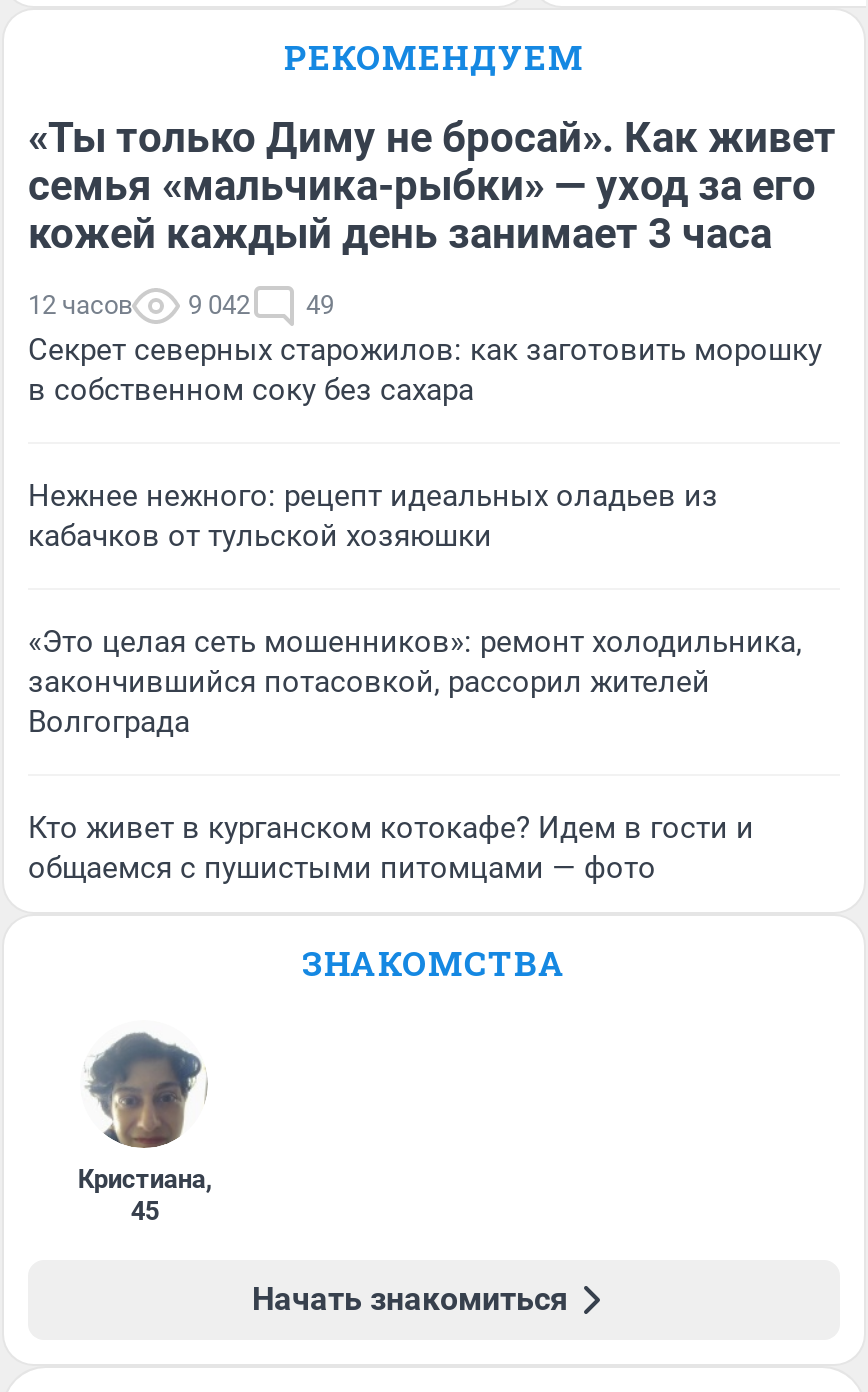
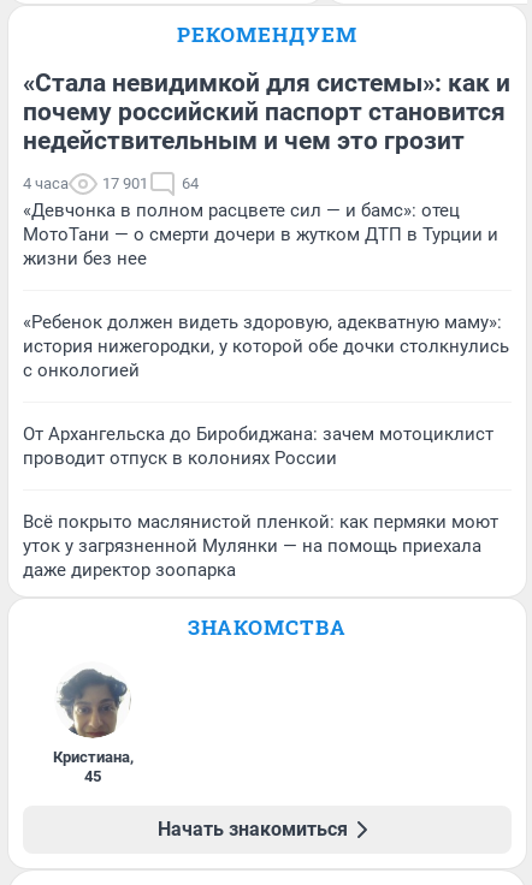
[28,115,836,259] «Ты только Диму не бросай». Как живет | семья «мальчика-рыбки» — уход за его | кожей каждый день занимает 3 часа -> [23,69,510,155] «Стала невидимкой для системы»: как и | почему российский паспорт становится | недействительным и чем это грозит
[28,291,822,409] 12 часов | 9 042 | 49 | Секрет северных старожилов: как заготовить морошку | в собственном соку без сахара -> [23,175,498,270] 4 часа | 17 901 | 64 | «Девчонка в полном расцвете сил — и бамс»: отец | МотоТани — о смерти дочери в жутком ДТП в Турции и | жизни без нее
[28,479,718,555] Нежнее нежного: рецепт идеальных оладьев из | кабачков от тульской хозяюшки -> [23,312,509,382] «Ребенок должен видеть здоровую, адекватную маму»: | история нижегородки, у которой обе дочки столкнулись | с онкологией
[28,625,802,741] «Это целая сеть мошенников»: ремонт холодильника, | закончившийся потасовкой, рассорил жителей | Волгограда -> [23,424,493,469] От Архангельска до Биробиджана: зачем мотоциклист | проводит отпуск в колониях России
[28,811,754,887] Кто живет в курганском котокафе? Идем в гости и | общаемся с пушистыми питомцами — фото -> [23,511,498,581] Всё покрыто маслянистой пленкой: как пермяки моют | уток у загрязненной Мулянки — на помощь приехала | даже директор зоопарка

